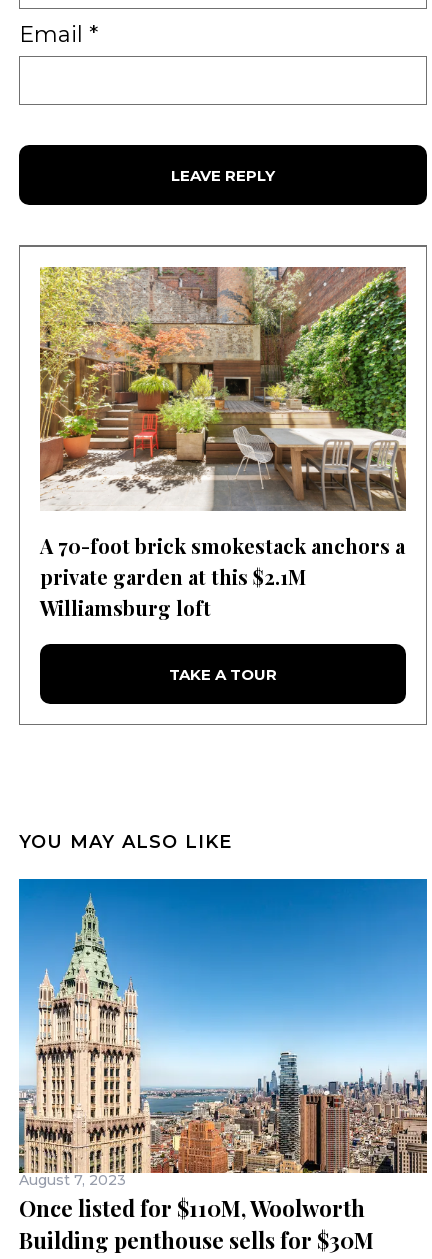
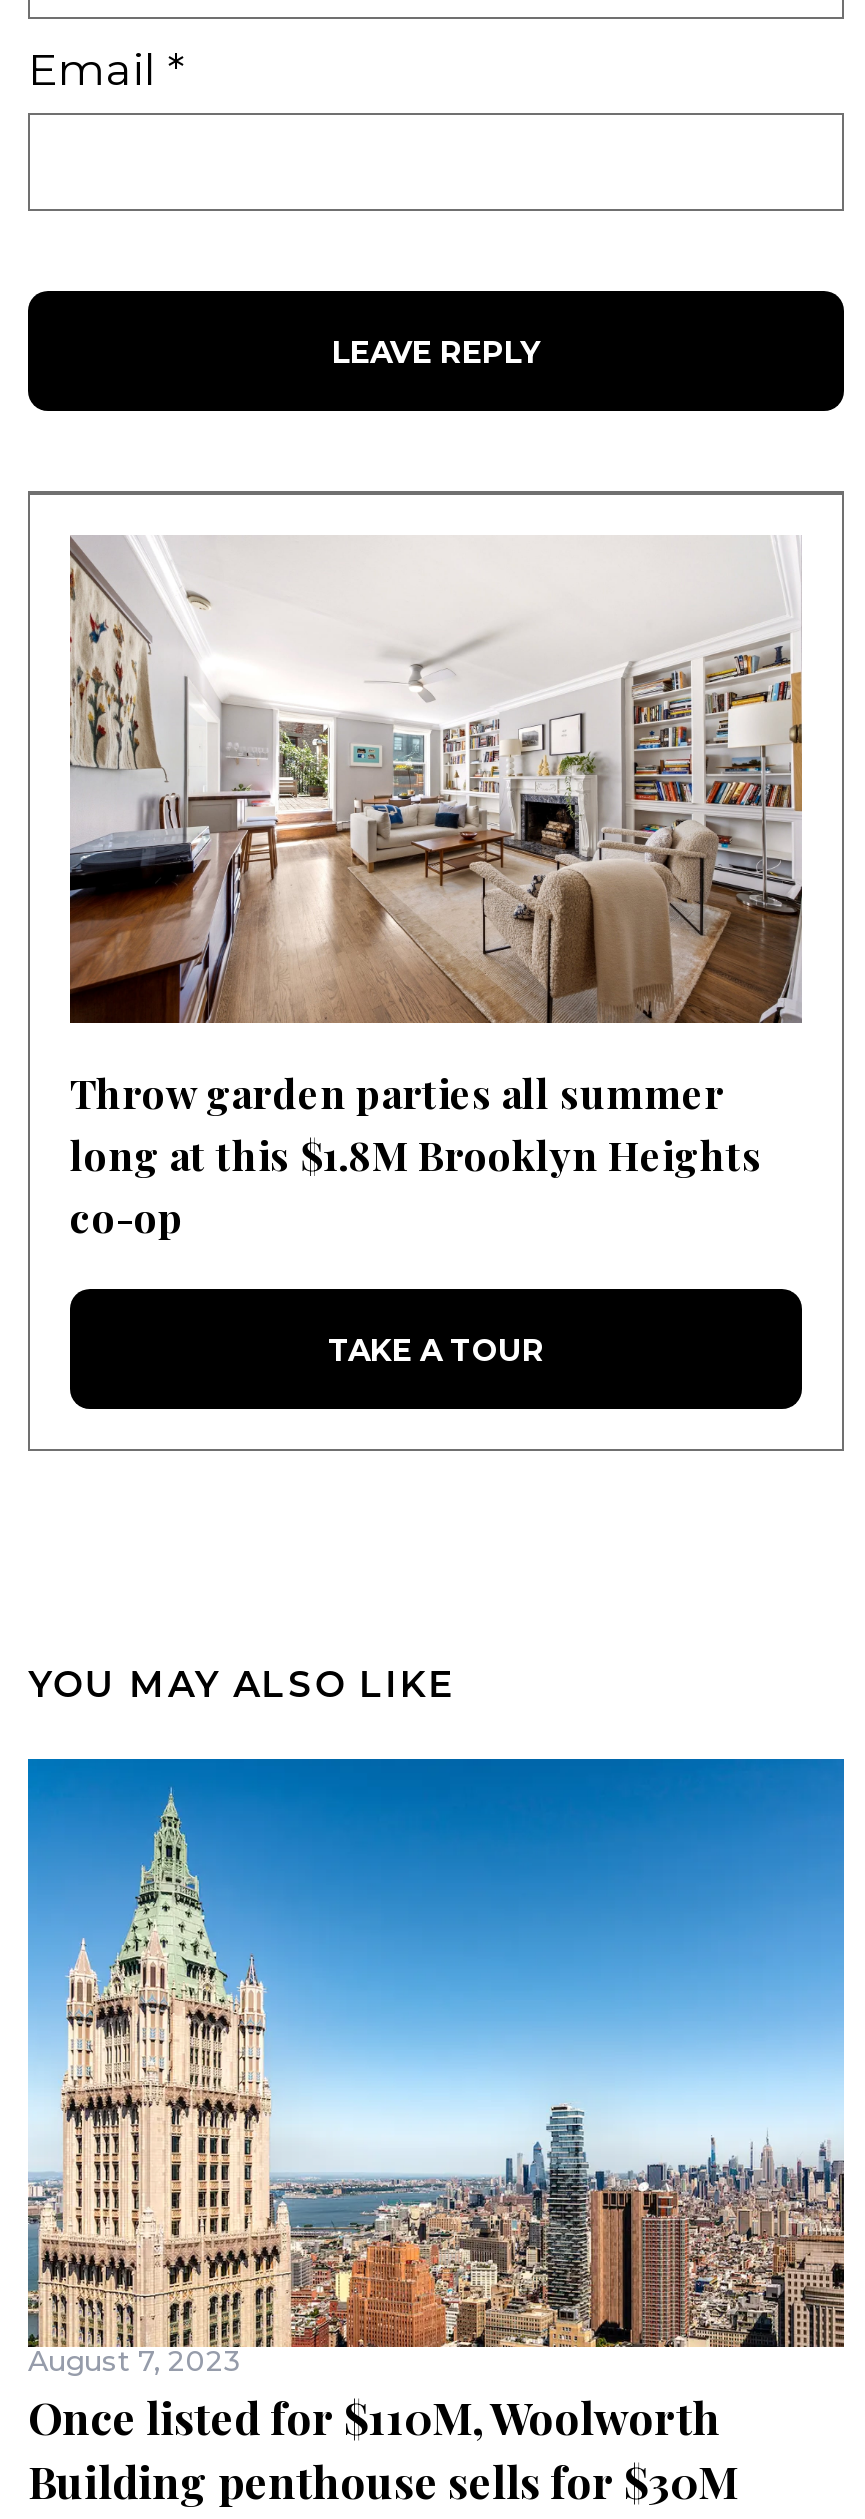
[39,266,407,621] [image] | A 70-foot brick smokestack anchors a | private garden at this $2.1M | Williamsburg loft -> [68,535,804,1243] [image] | Throw garden parties all summer | long at this $1.8M Brooklyn Heights | co-op

